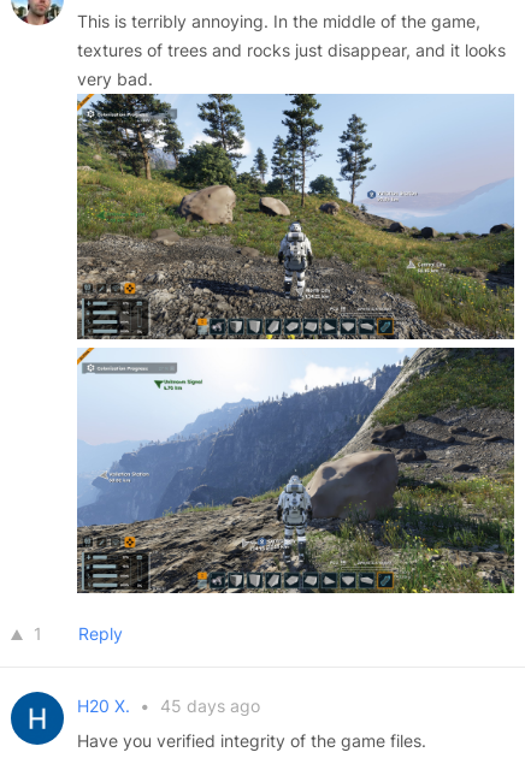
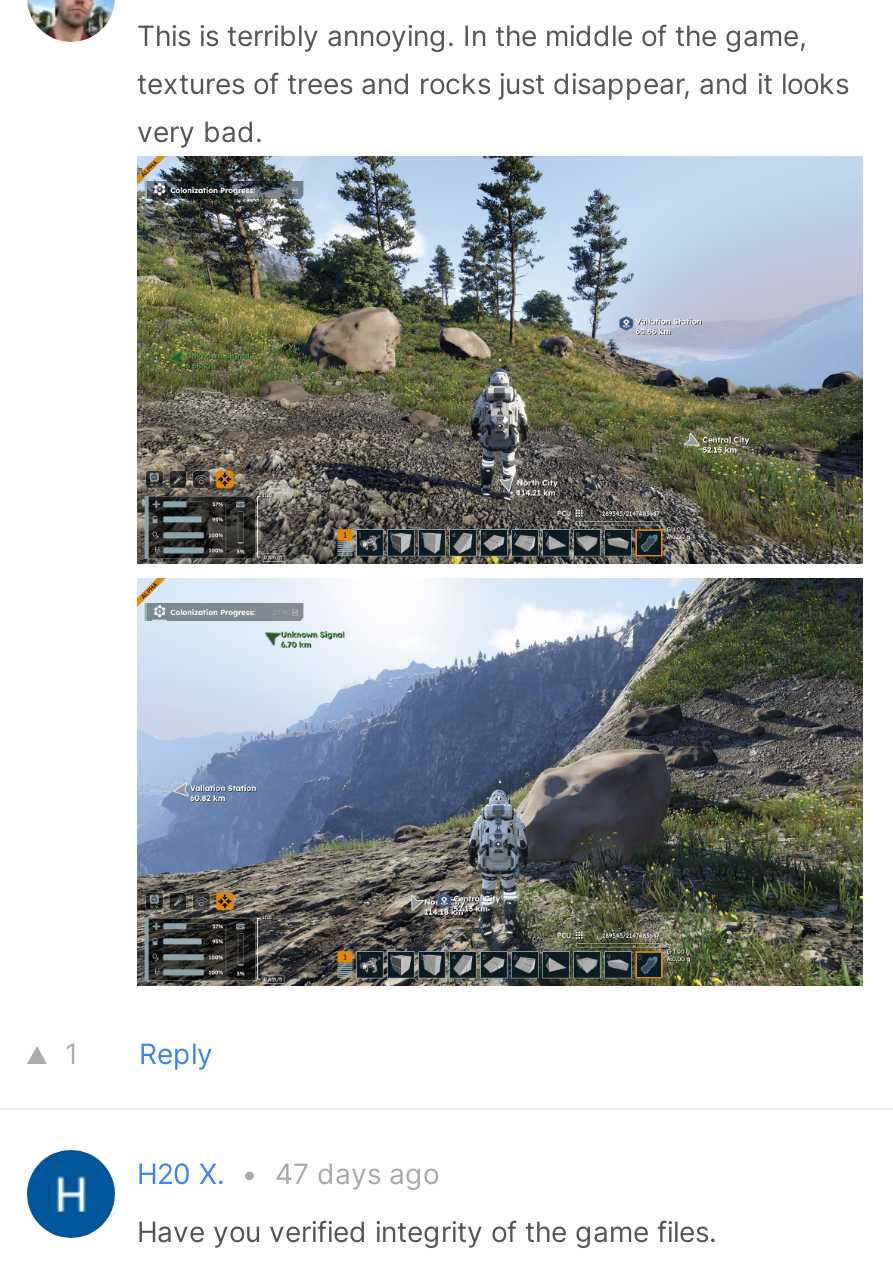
[77,696,260,716] H20 X. • 45 days ago -> [137,1156,439,1190] H20 X. • 47 days ago

